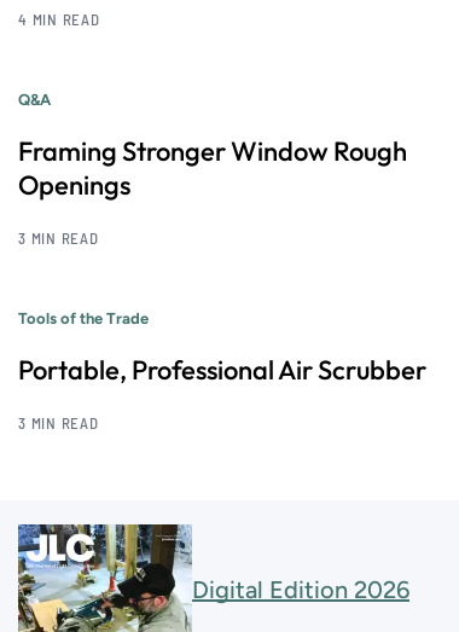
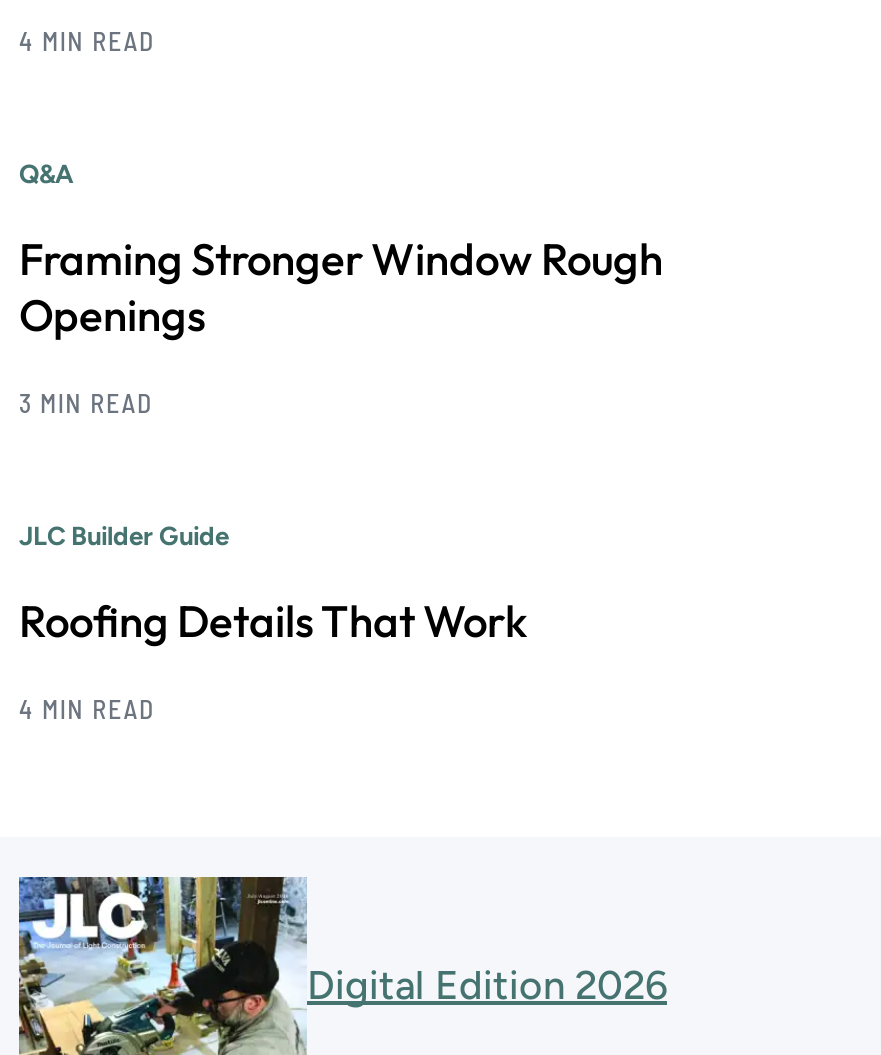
[18,309,149,328] Tools of the Trade -> [19,521,229,551] JLC Builder Guide
[18,353,426,387] Portable, Professional Air Scrubber -> [19,593,527,649] Roofing Details That Work
[18,413,99,433] 3 MIN READ -> [19,693,155,725] 4 MIN READ

